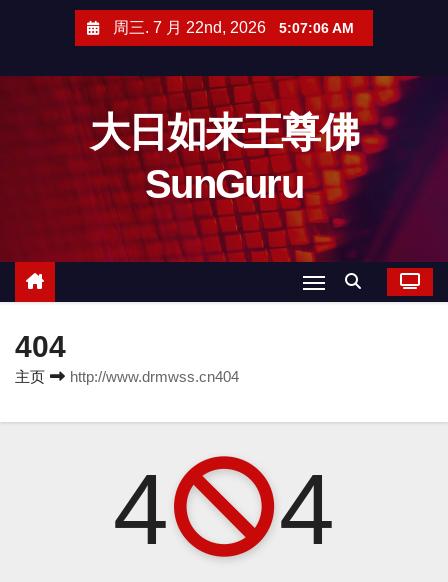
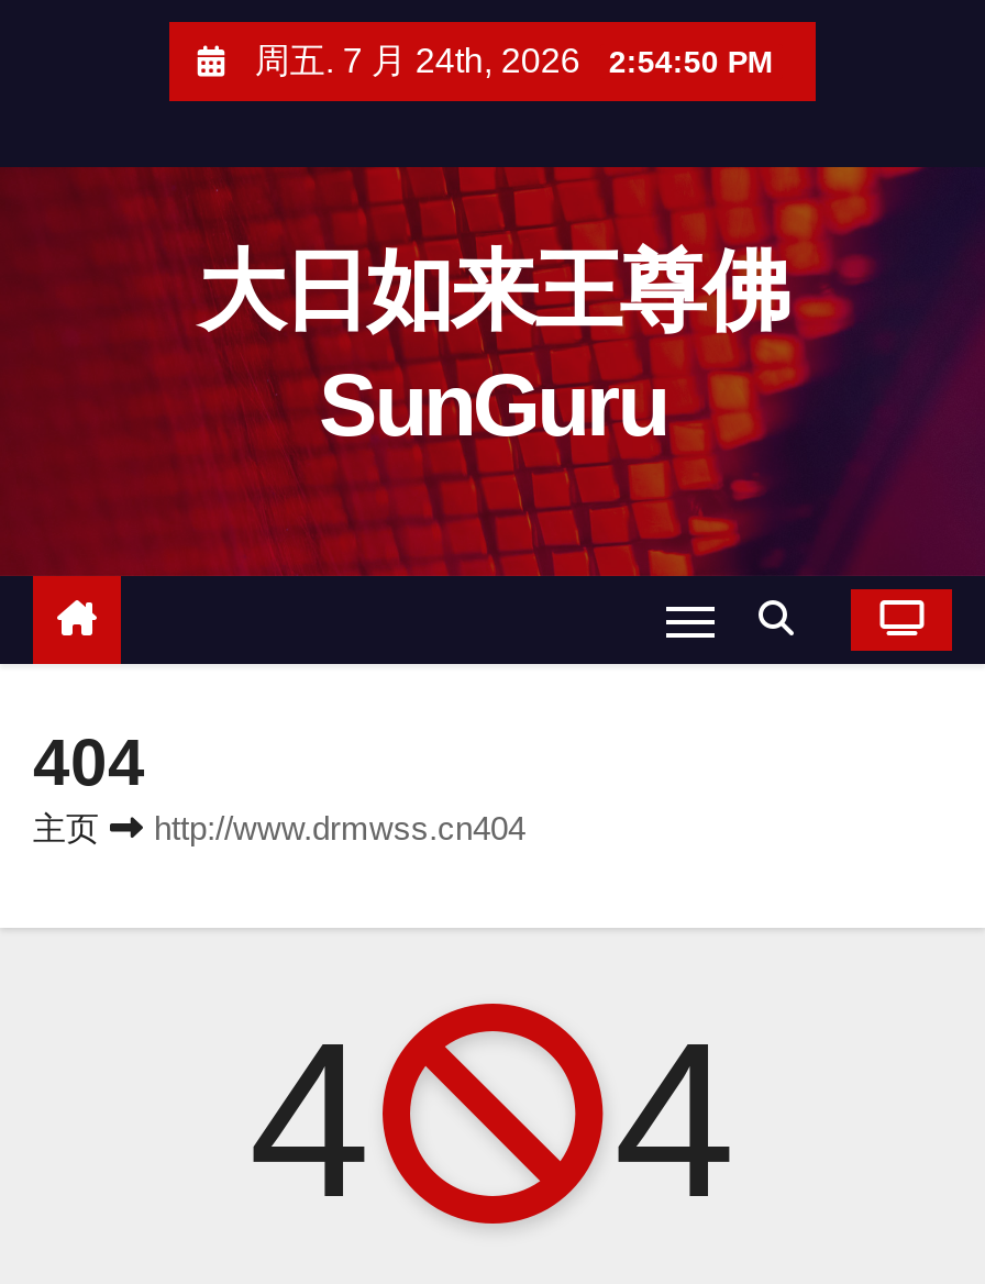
[109,19,354,36] 周三. 7 月 22nd, 2026 5:07:06 AM -> [246,42,774,79] 周五. 7 月 24th, 2026 2:54:50 PM

